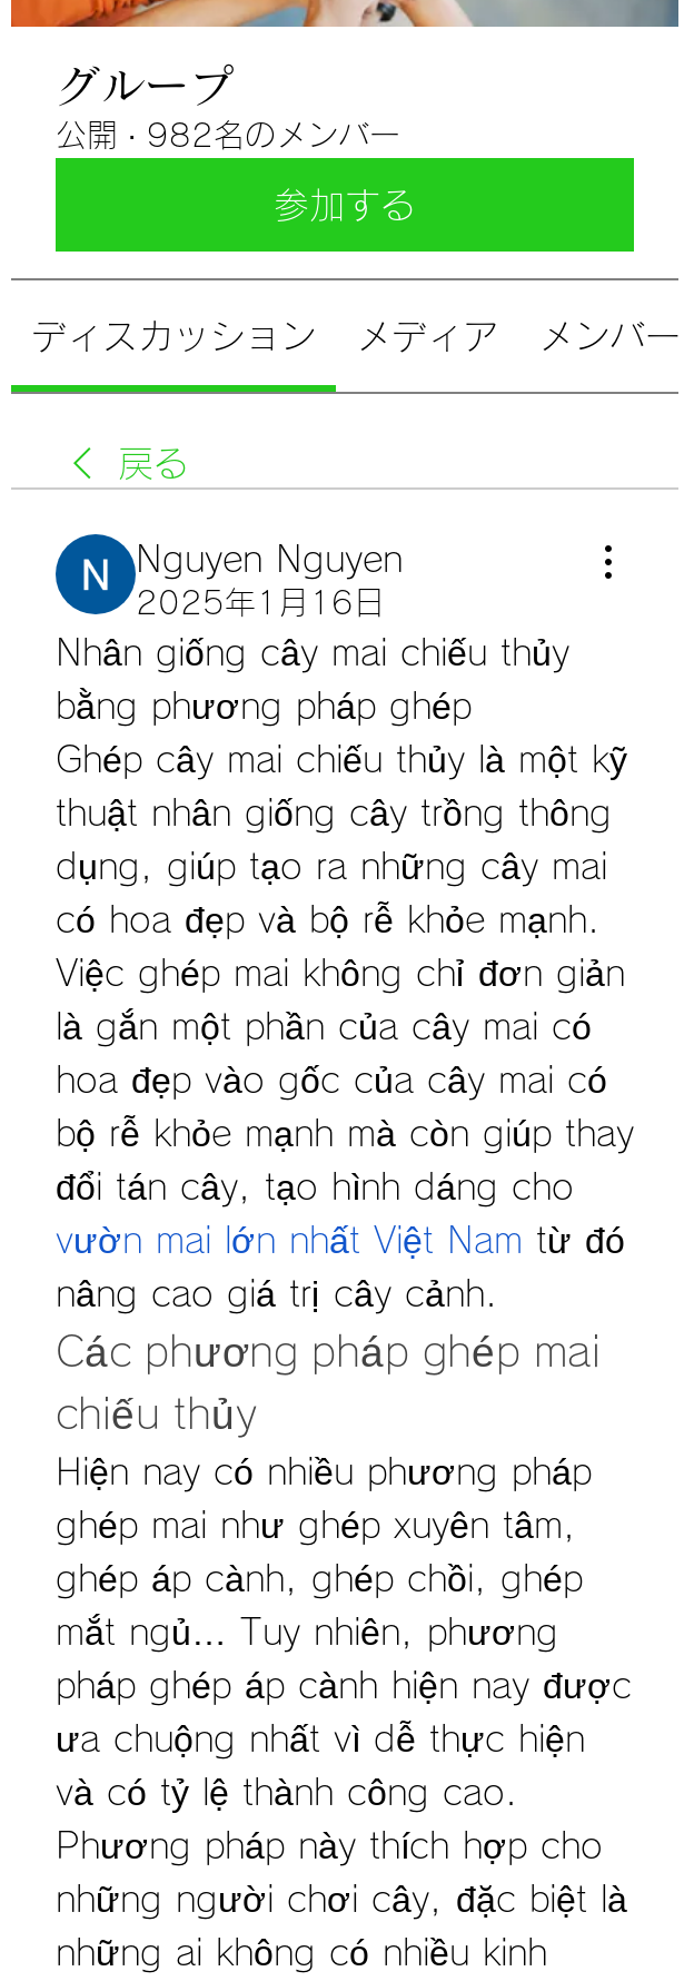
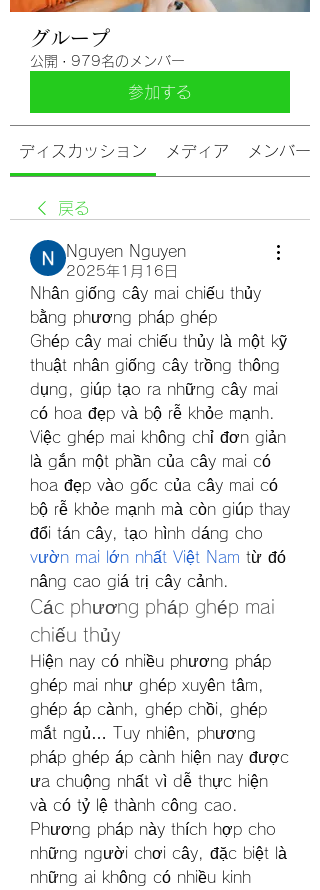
[56,120,400,151] 公開 · 982名のメンバー -> [30,54,185,68] 公開 · 979名のメンバー

